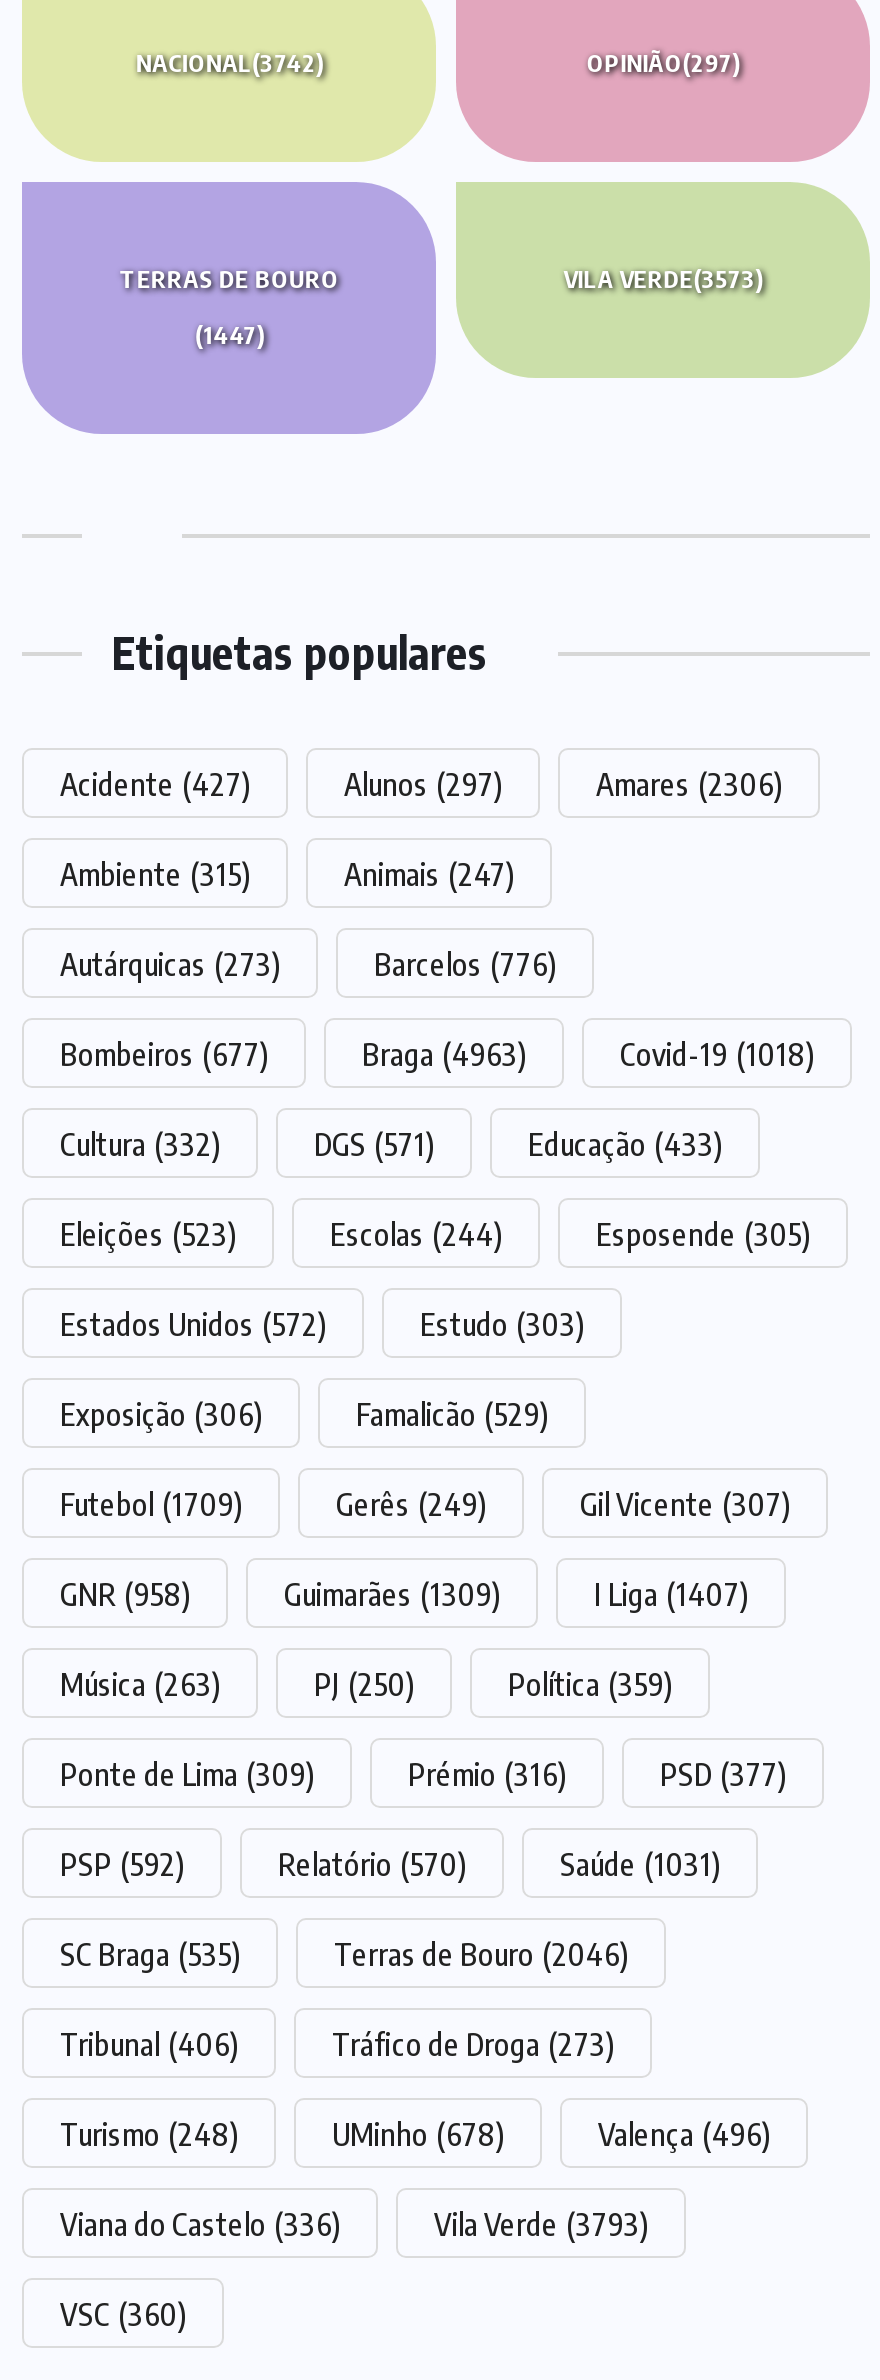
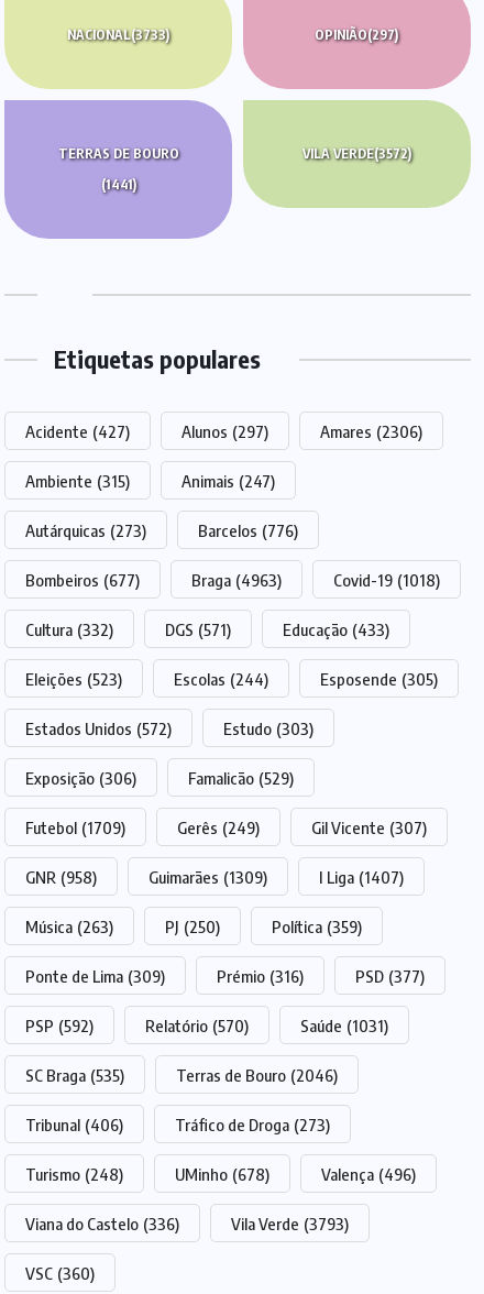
[136,48,322,78] NACIONAL(3742) -> [67,26,170,43] NACIONAL(3733)
[564,264,762,294] VILA VERDE(3573) -> [302,145,411,162] VILA VERDE(3572)
[195,320,263,350] (1447) -> [101,176,136,193] (1441)

